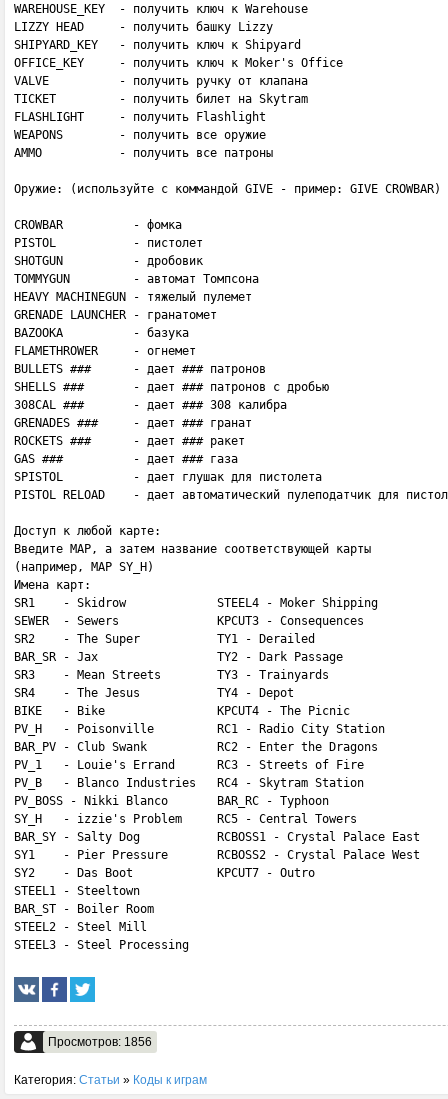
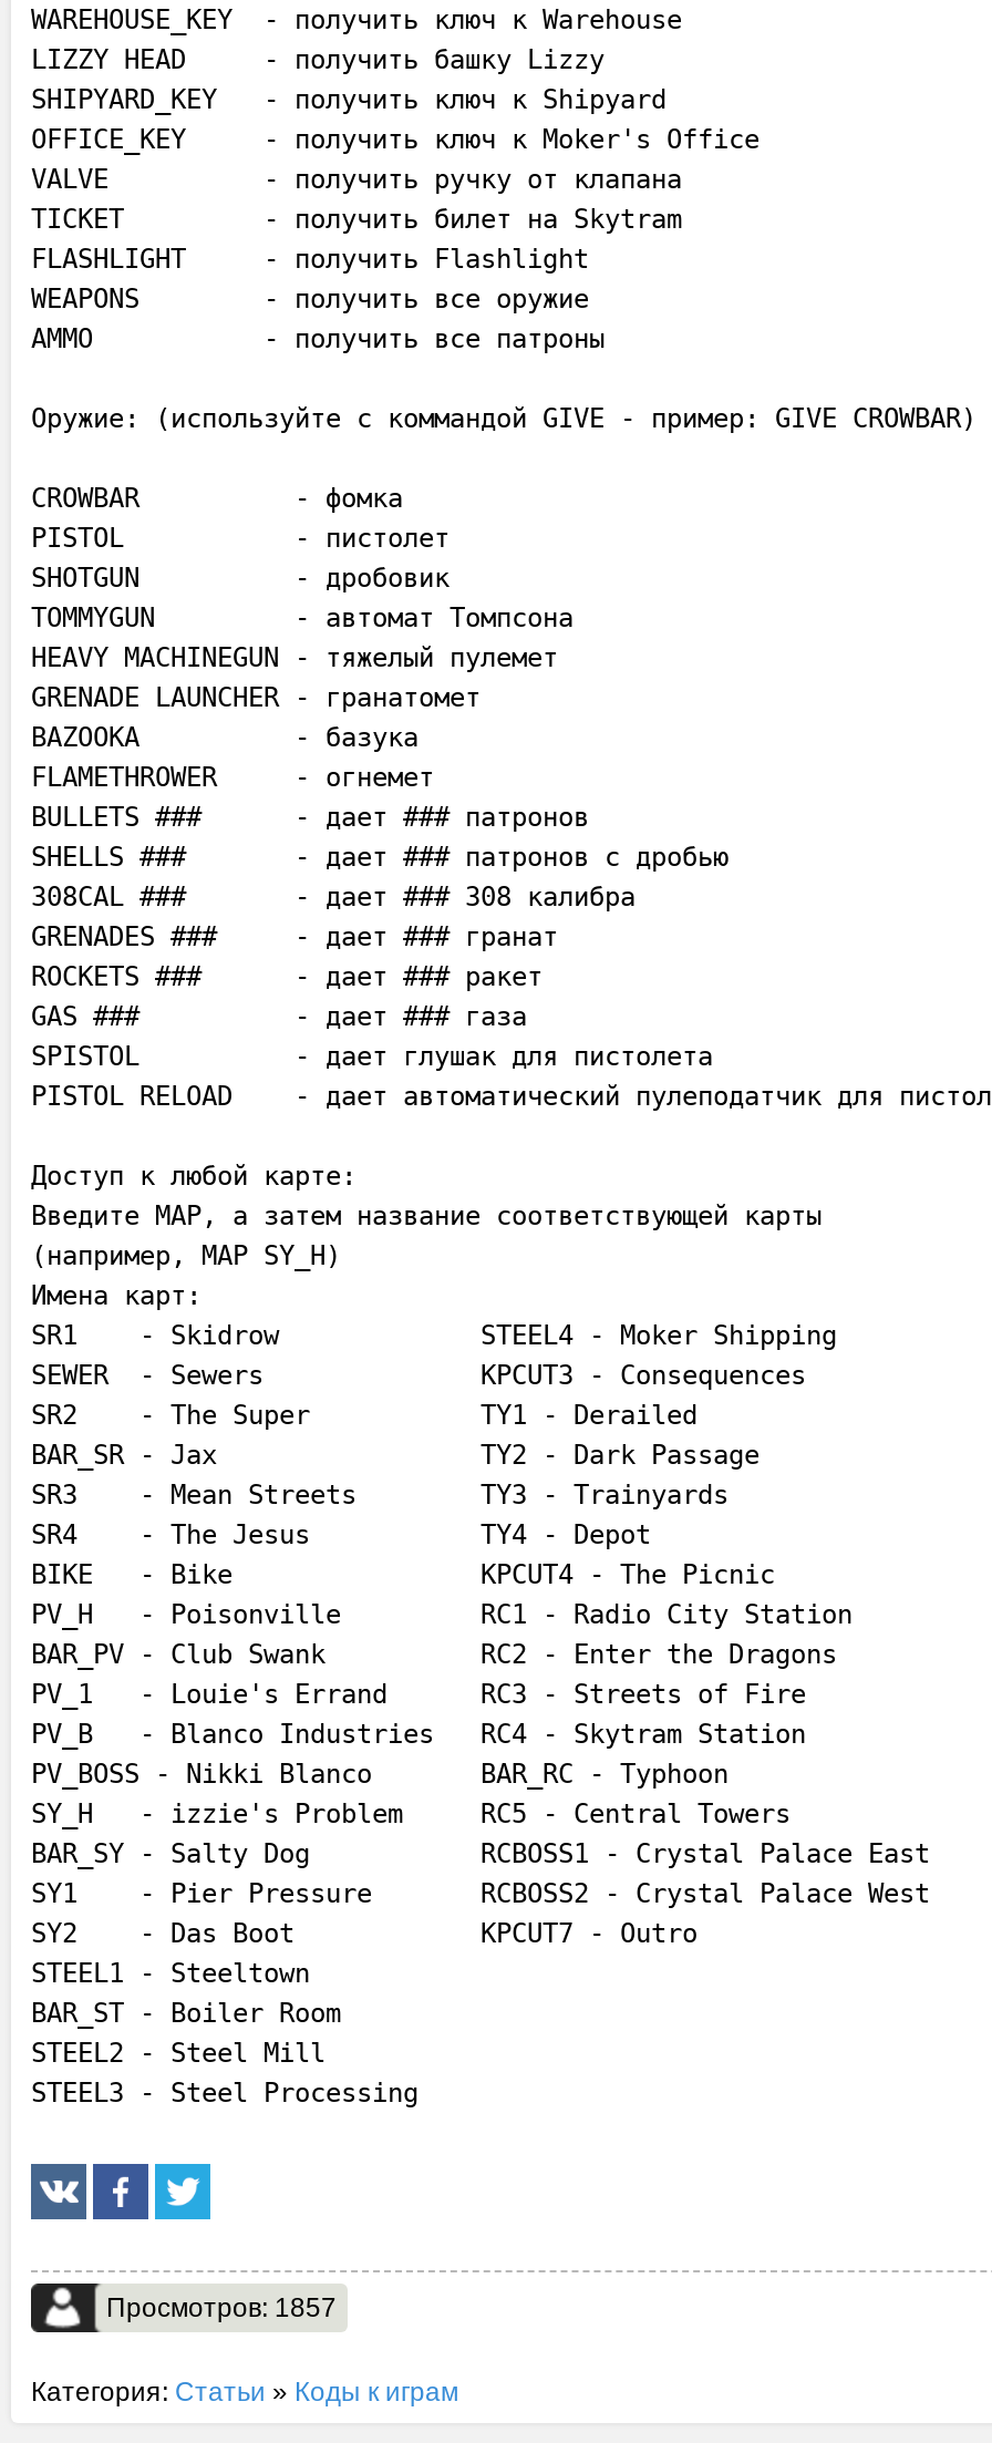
[48,1035,152,1049] Просмотров: 1856 -> [106,2292,337,2323] Просмотров: 1857

